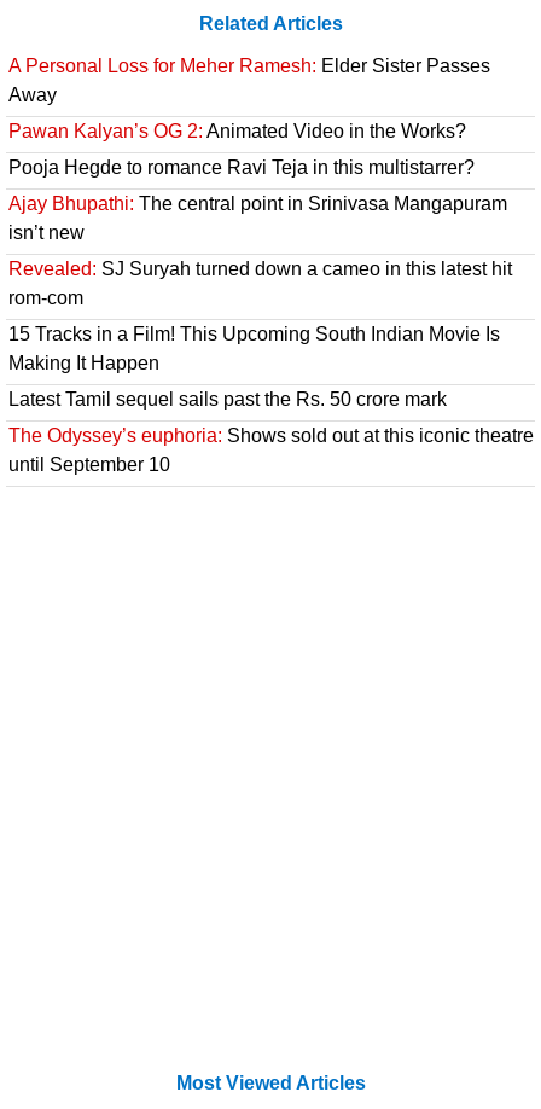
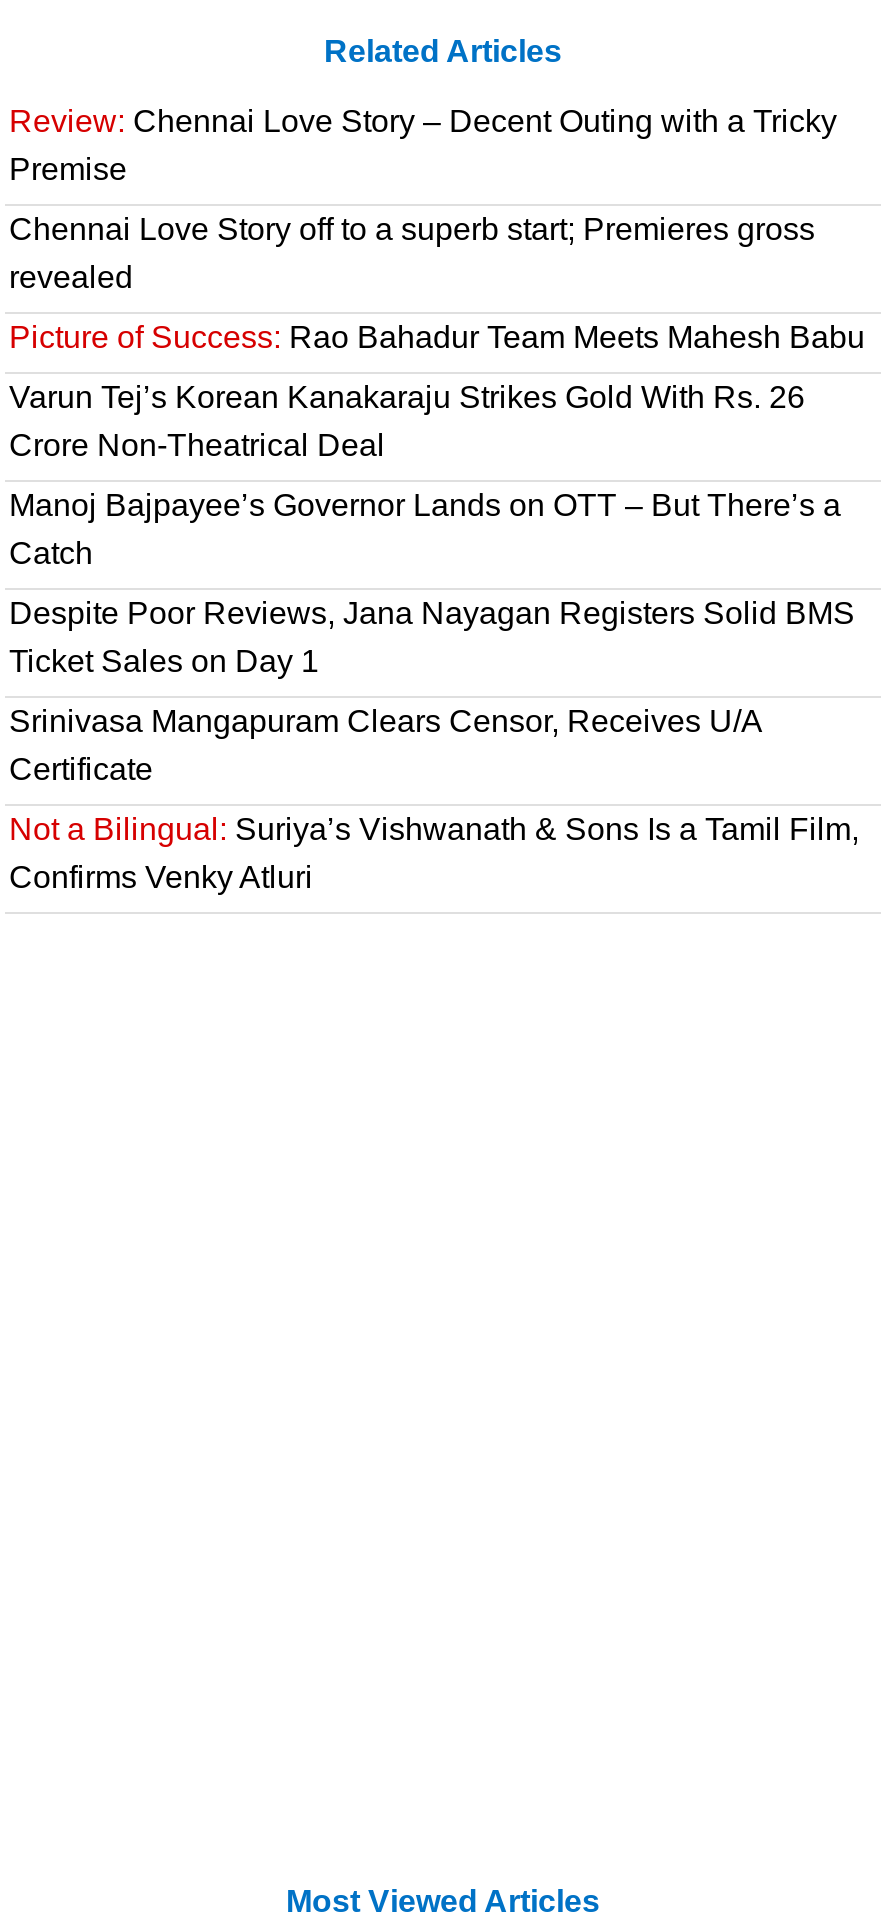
[8,56,490,105] A Personal Loss for Meher Ramesh: Elder Sister Passes | Away -> [9,104,837,186] Review: Chennai Love Story – Decent Outing with a Tricky | Premise
[8,121,466,141] Pawan Kalyan’s OG 2: Animated Video in the Works? -> [9,212,815,294] Chennai Love Story off to a superb start; Premieres gross | revealed
[8,157,475,178] Pooja Hegde to romance Ravi Teja in this multistarrer? -> [9,320,865,354] Picture of Success: Rao Bahadur Team Meets Mahesh Babu
[8,193,507,243] Ajay Bhupathi: The central point in Srinivasa Mangapuram | isn’t new -> [9,380,805,462] Varun Tej’s Korean Kanakaraju Strikes Gold With Rs. 26 | Crore Non-Theatrical Deal
[8,259,512,308] Revealed: SJ Suryah turned down a cameo in this latest hit | rom-com -> [9,488,841,570] Manoj Bajpayee’s Governor Lands on OTT – But There’s a | Catch
[8,324,500,373] 15 Tracks in a Film! This Upcoming South Indian Movie Is | Making It Happen -> [9,596,855,678] Despite Poor Reviews, Jana Nayagan Registers Solid BMS | Ticket Sales on Day 1
[8,389,447,410] Latest Tamil sequel sails past the Rs. 50 crore mark -> [9,704,761,786] Srinivasa Mangapuram Clears Censor, Receives U/A | Certificate
[8,425,534,475] The Odyssey’s euphoria: Shows sold out at this iconic theatre | until September 10 -> [9,812,859,894] Not a Bilingual: Suriya’s Vishwanath & Sons Is a Tamil Film, | Confirms Venky Atluri

